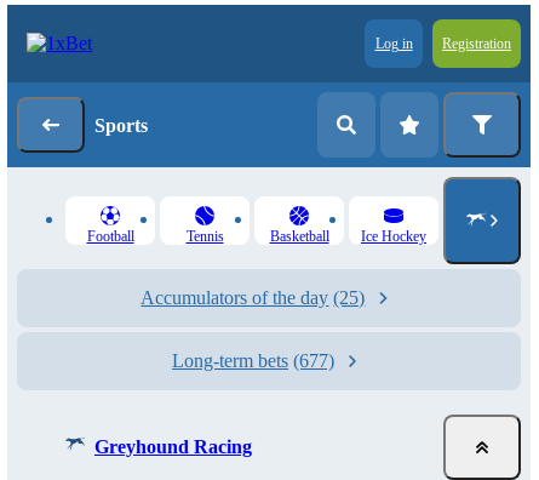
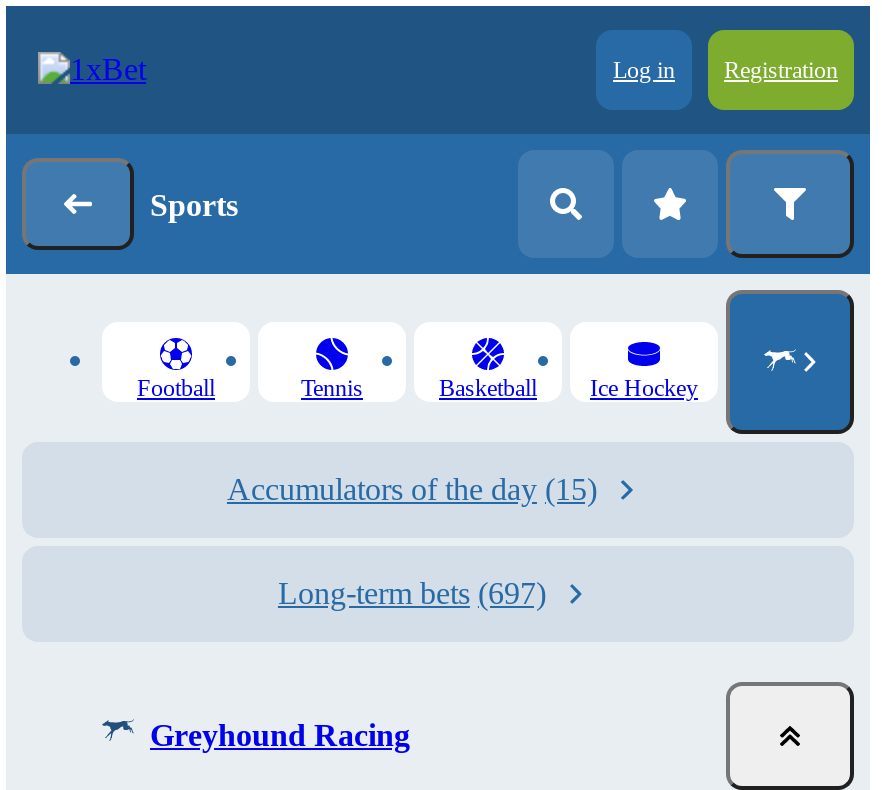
[141,287,365,308] Accumulators of the day (25) -> [227,472,597,506] Accumulators of the day (15)
[172,350,334,371] Long-term bets (677) -> [278,576,546,610] Long-term bets (697)

